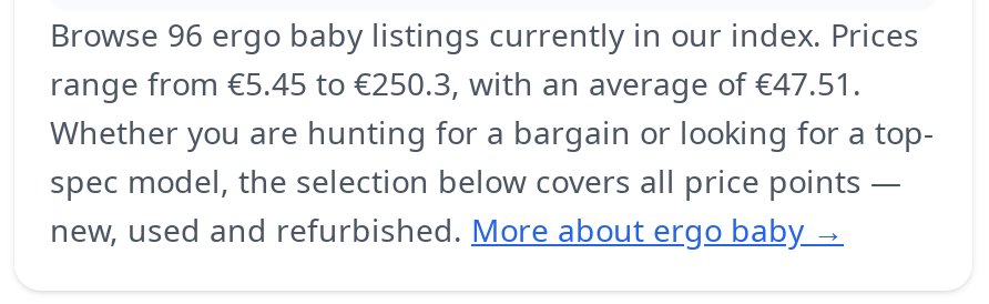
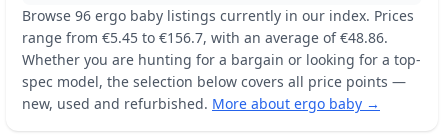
[50,62,861,104] range from €5.45 to €250.3, with an average of €47.51. -> [22,28,388,47] range from €5.45 to €156.7, with an average of €48.86.

